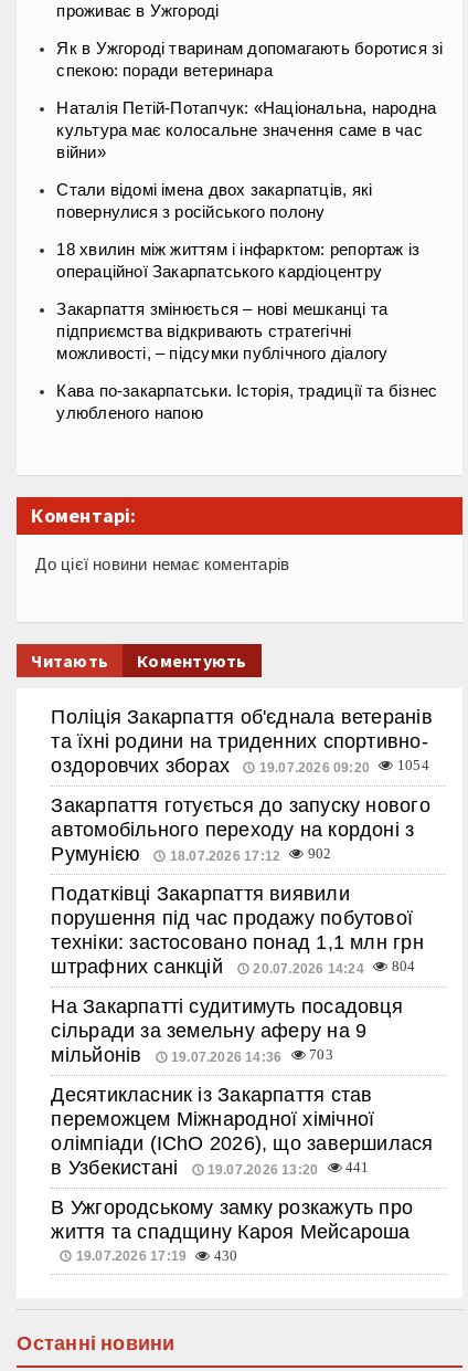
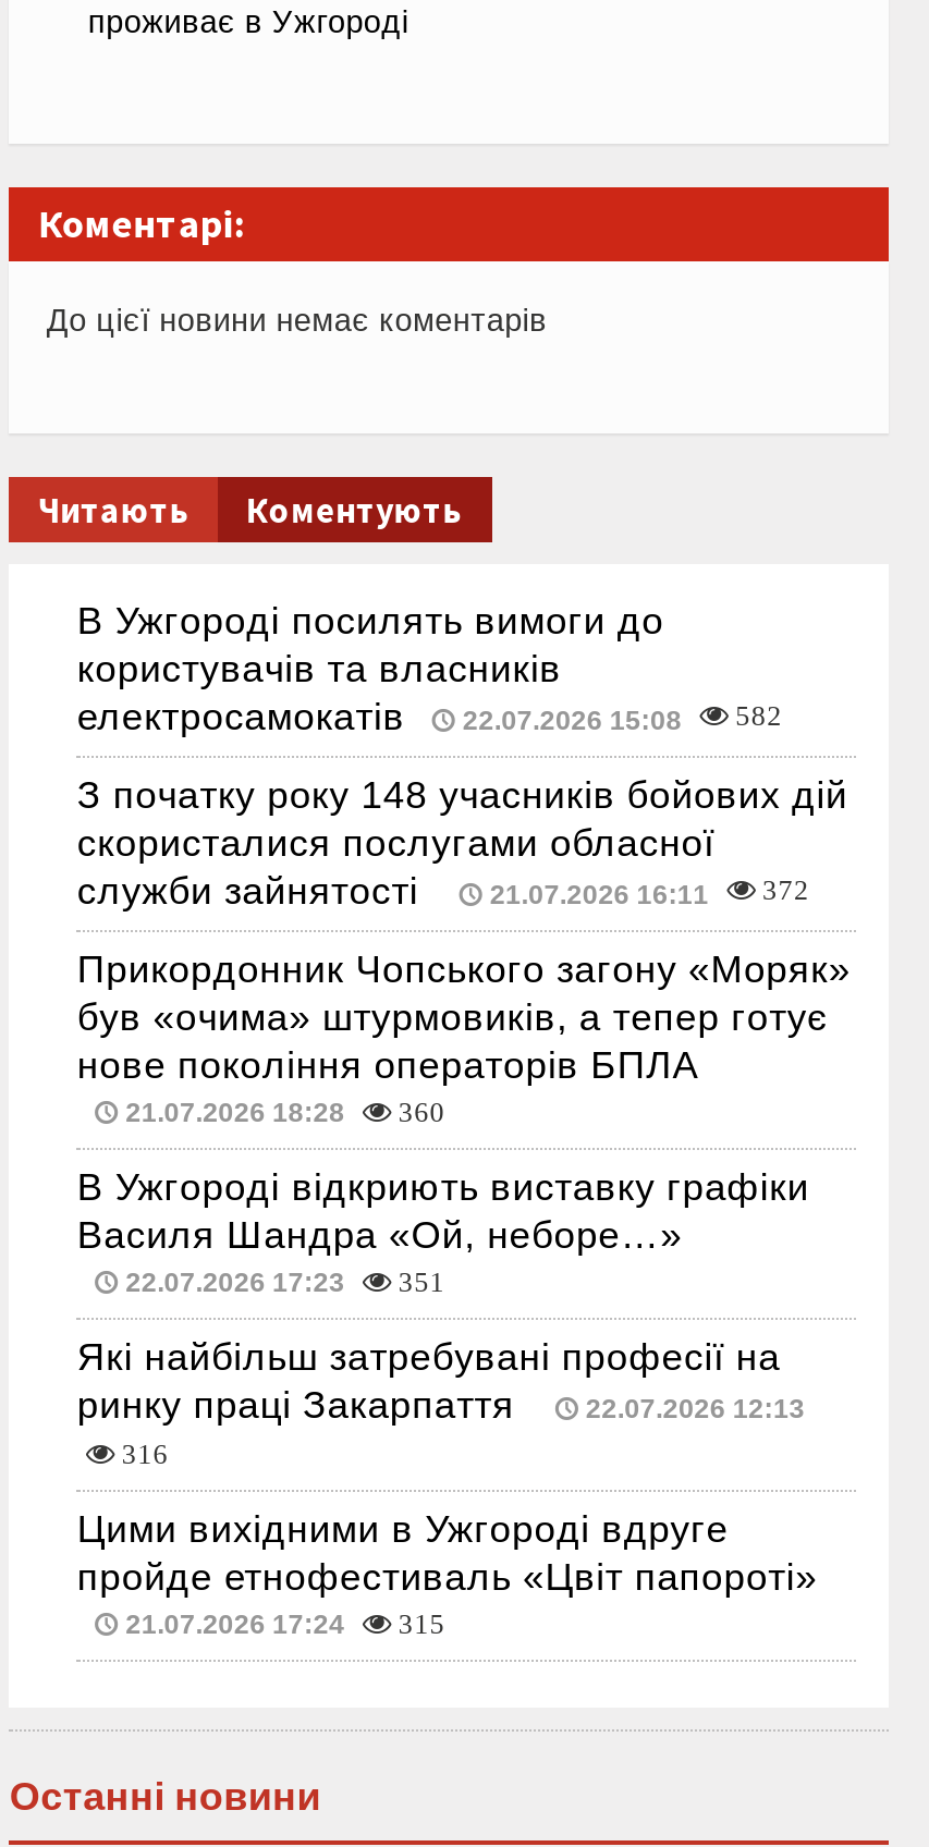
[57,40,443,422] Як в Ужгороді тваринам допомагають боротися зі | спекою: поради ветеринара | Наталія Петій-Потапчук: «Національна, народна | культура має колосальне значення саме в час | війни» | Стали відомі імена двох закарпатців, які | повернулися з російського полону | 18 хвилин між життям і інфарктом: репортаж із | операційної Закарпатського кардіоцентру | Закарпаття змінюється – нові мешканці та | підприємства відкривають стратегічні | можливості, – підсумки публічного діалогу | Кава по-закарпатськи. Історія, традиції та бізнес | улюбленого напою -> none
[51,706,433,1264] Поліція Закарпаття об'єднала ветеранів | та їхні родини на триденних спортивно- | оздоровчих зборах | 19.07.2026 09:20 | 1054 | Закарпаття готується до запуску нового | автомобільного переходу на кордоні з | Румунією | 18.07.2026 17:12 | 902 | Податківці Закарпаття виявили | порушення під час продажу побутової | техніки: застосовано понад 1,1 млн грн | штрафних санкцій | 20.07.2026 14:24 | 804 | На Закарпатті судитимуть посадовця | сільради за земельну аферу на 9 | мільйонів | 19.07.2026 14:36 | 703 | Десятикласник із Закарпаття став | переможцем Міжнародної хімічної | олімпіади (IChO 2026), що завершилася | в Узбекистані | 19.07.2026 13:20 | 441 | В Ужгородському замку розкажуть про | життя та спадщину Кароя Мейсароша | 19.07.2026 17:19 | 430 -> [77,599,851,1641] В Ужгороді посилять вимоги до | користувачів та власників | електросамокатів | 22.07.2026 15:08 | 582 | З початку року 148 учасників бойових дій | скористалися послугами обласної | служби зайнятості | 21.07.2026 16:11 | 372 | Прикордонник Чопського загону «Моряк» | був «очима» штурмовиків, а тепер готує | нове покоління операторів БПЛА | 21.07.2026 18:28 | 360 | В Ужгороді відкриють виставку графіки | Василя Шандра «Ой, неборе…» | 22.07.2026 17:23 | 351 | Які найбільш затребувані професії на | ринку праці Закарпаття | 22.07.2026 12:13 | 316 | Цими вихідними в Ужгороді вдруге | пройде етнофестиваль «Цвіт папороті» | 21.07.2026 17:24 | 315

